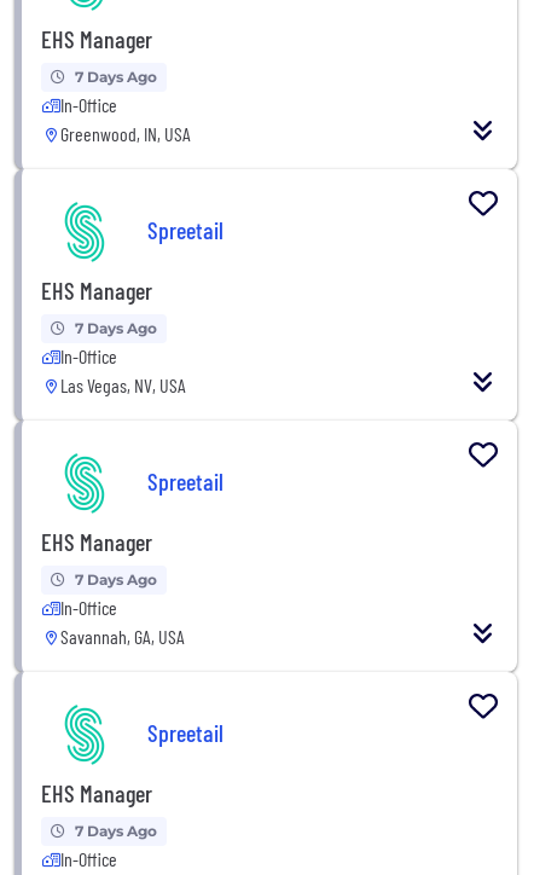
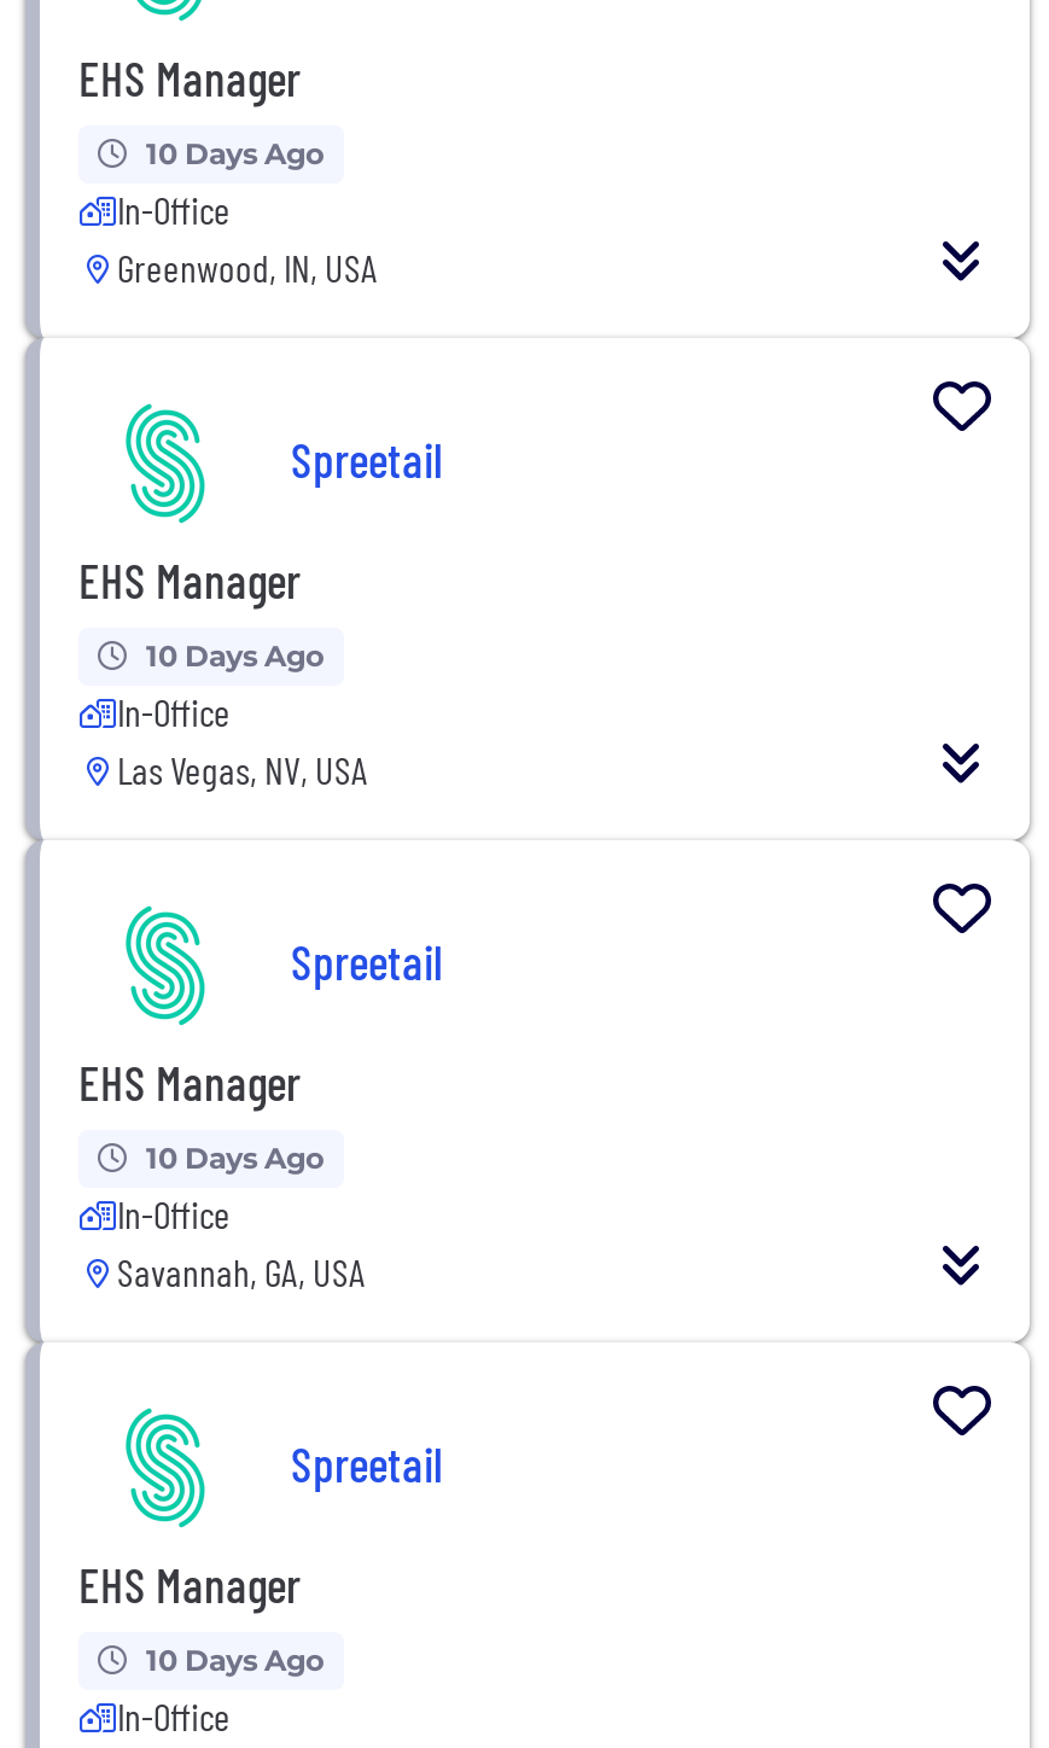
[75,68,157,86] 7 Days Ago -> [146,135,325,171] 10 Days Ago
[75,319,157,337] 7 Days Ago -> [146,637,325,673] 10 Days Ago
[75,570,157,588] 7 Days Ago -> [146,1139,325,1176] 10 Days Ago
[75,822,157,840] 7 Days Ago -> [146,1642,325,1678] 10 Days Ago

